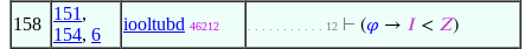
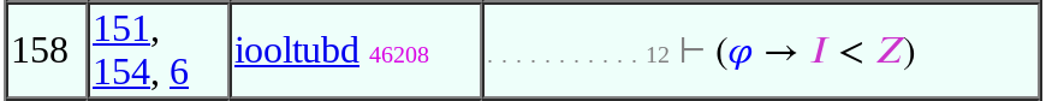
[123,14,219,34] iooltubd 46212 -> [234,29,429,70] iooltubd 46208

